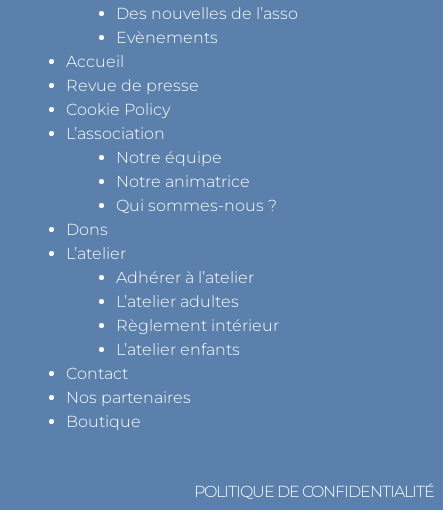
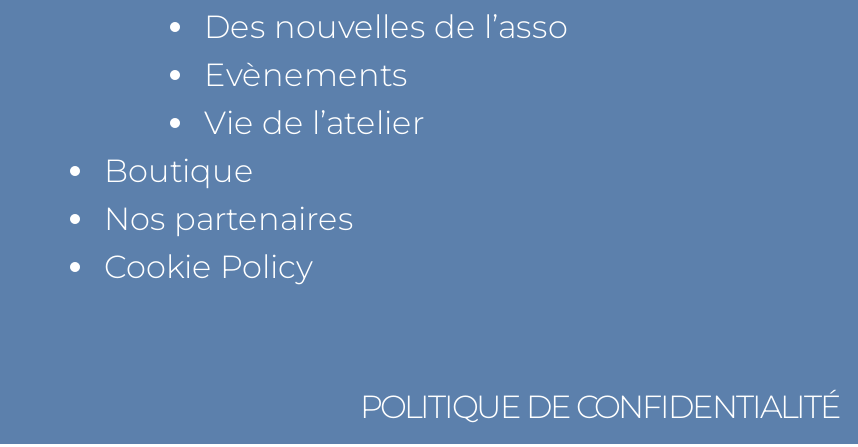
[66,52,199,95] Accueil | Revue de presse -> [204,103,424,141] Vie de l’atelier
moved [66,100,170,119] -> [104,247,312,285]: Cookie Policy
[66,124,279,383] L’association | Notre équipe | Notre animatrice | Qui sommes-nous ? | Dons | L’atelier | Adhérer à l’atelier | L’atelier adultes | Règlement intérieur | L’atelier enfants | Contact -> none
moved [66,388,191,431] -> [104,151,354,237]: Nos partenaires | Boutique

